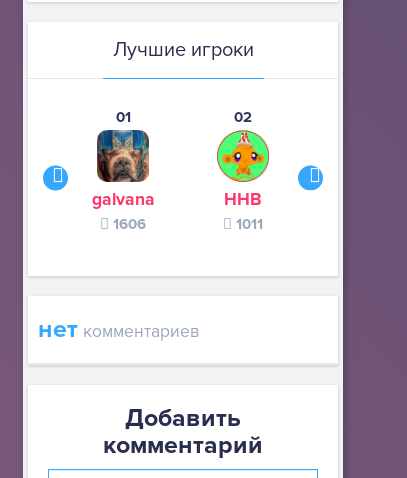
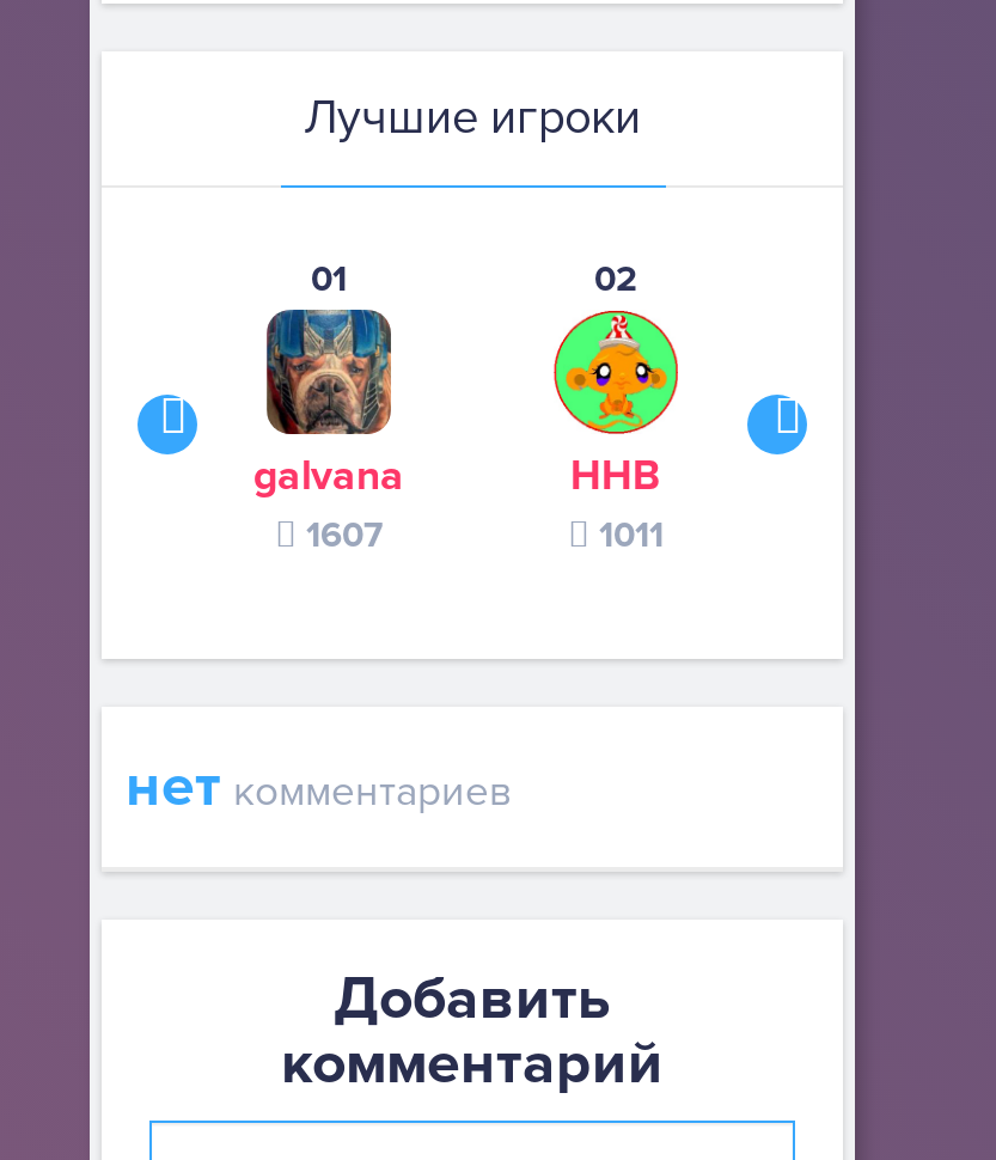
[109,215,146,233] 1606 -> [297,513,383,556] 1607

